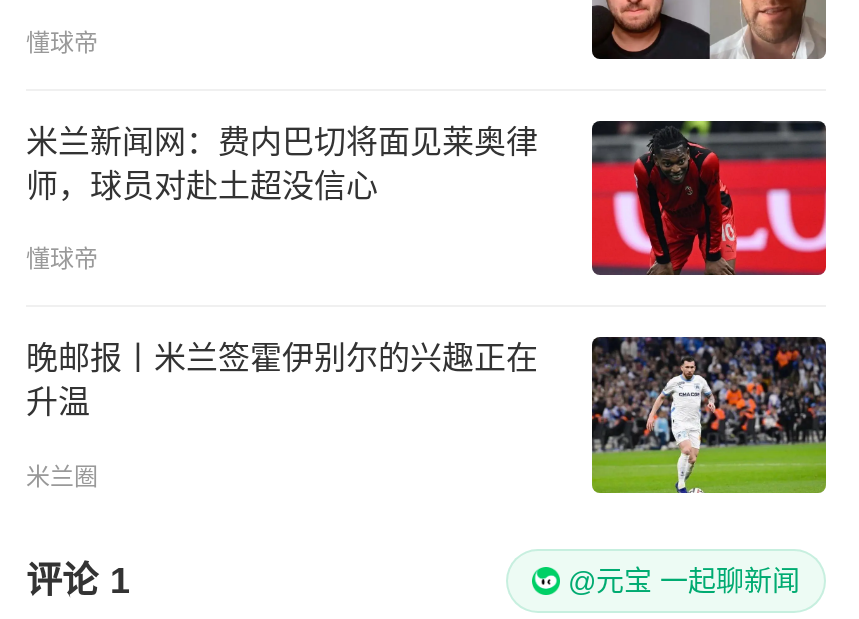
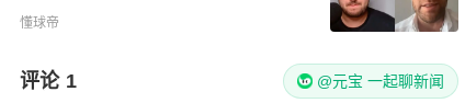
[26,120,828,491] [image] | 米兰新闻网：费内巴切将面见莱奥律 | 师，球员对赴土超没信心 | 懂球帝 | 晚邮报丨米兰签霍伊别尔的兴趣正在 | 升温 | 米兰圈 -> none
[590,336,828,496] [image] -> none

